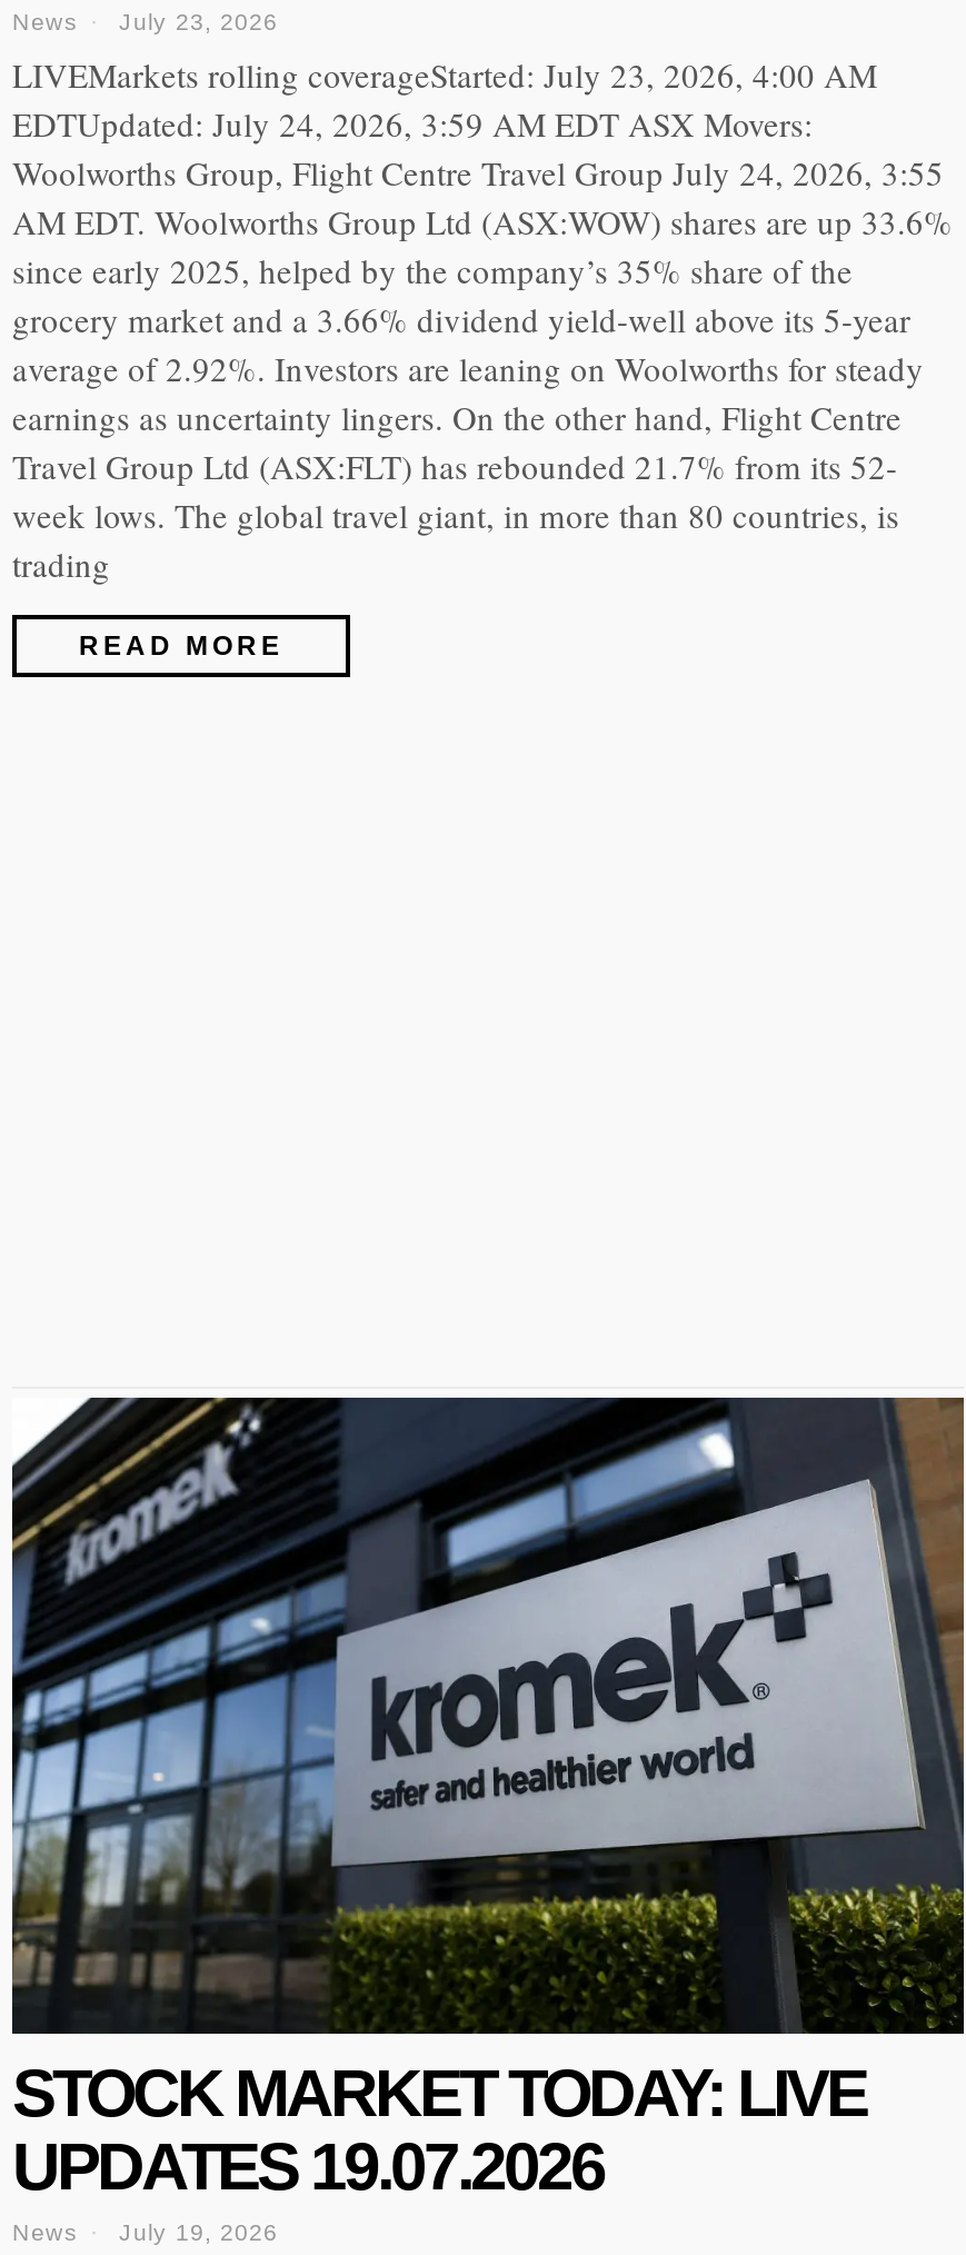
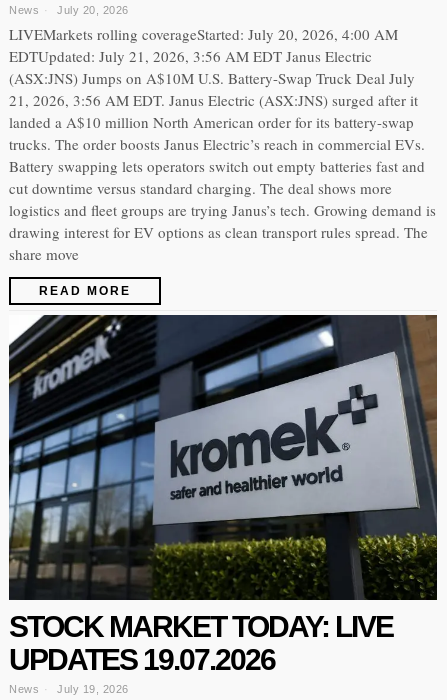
[12,9,953,587] July 23, 2026 | LIVEMarkets rolling coverageStarted: July 23, 2026, 4:00 AM | EDTUpdated: July 24, 2026, 3:59 AM EDT ASX Movers: | Woolworths Group, Flight Centre Travel Group July 24, 2026, 3:55 | AM EDT. Woolworths Group Ltd (ASX:WOW) shares are up 33.6% | since early 2025, helped by the company’s 35% share of the | grocery market and a 3.66% dividend yield-well above its 5-year | average of 2.92%. Investors are leaning on Woolworths for steady | earnings as uncertainty lingers. On the other hand, Flight Centre | Travel Group Ltd (ASX:FLT) has rebounded 21.7% from its 52- | week lows. The global travel giant, in more than 80 countries, is | trading -> [9,4,436,264] July 20, 2026 | LIVEMarkets rolling coverageStarted: July 20, 2026, 4:00 AM | EDTUpdated: July 21, 2026, 3:56 AM EDT Janus Electric | (ASX:JNS) Jumps on A$10M U.S. Battery-Swap Truck Deal July | 21, 2026, 3:56 AM EDT. Janus Electric (ASX:JNS) surged after it | landed a A$10 million North American order for its battery-swap | trucks. The order boosts Janus Electric’s reach in commercial EVs. | Battery swapping lets operators switch out empty batteries fast and | cut downtime versus standard charging. The deal shows more | logistics and fleet groups are trying Janus’s tech. Growing demand is | drawing interest for EV options as clean transport rules spread. The | share move

